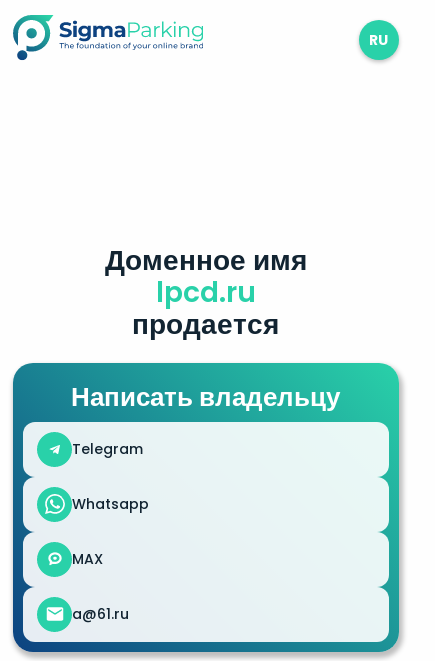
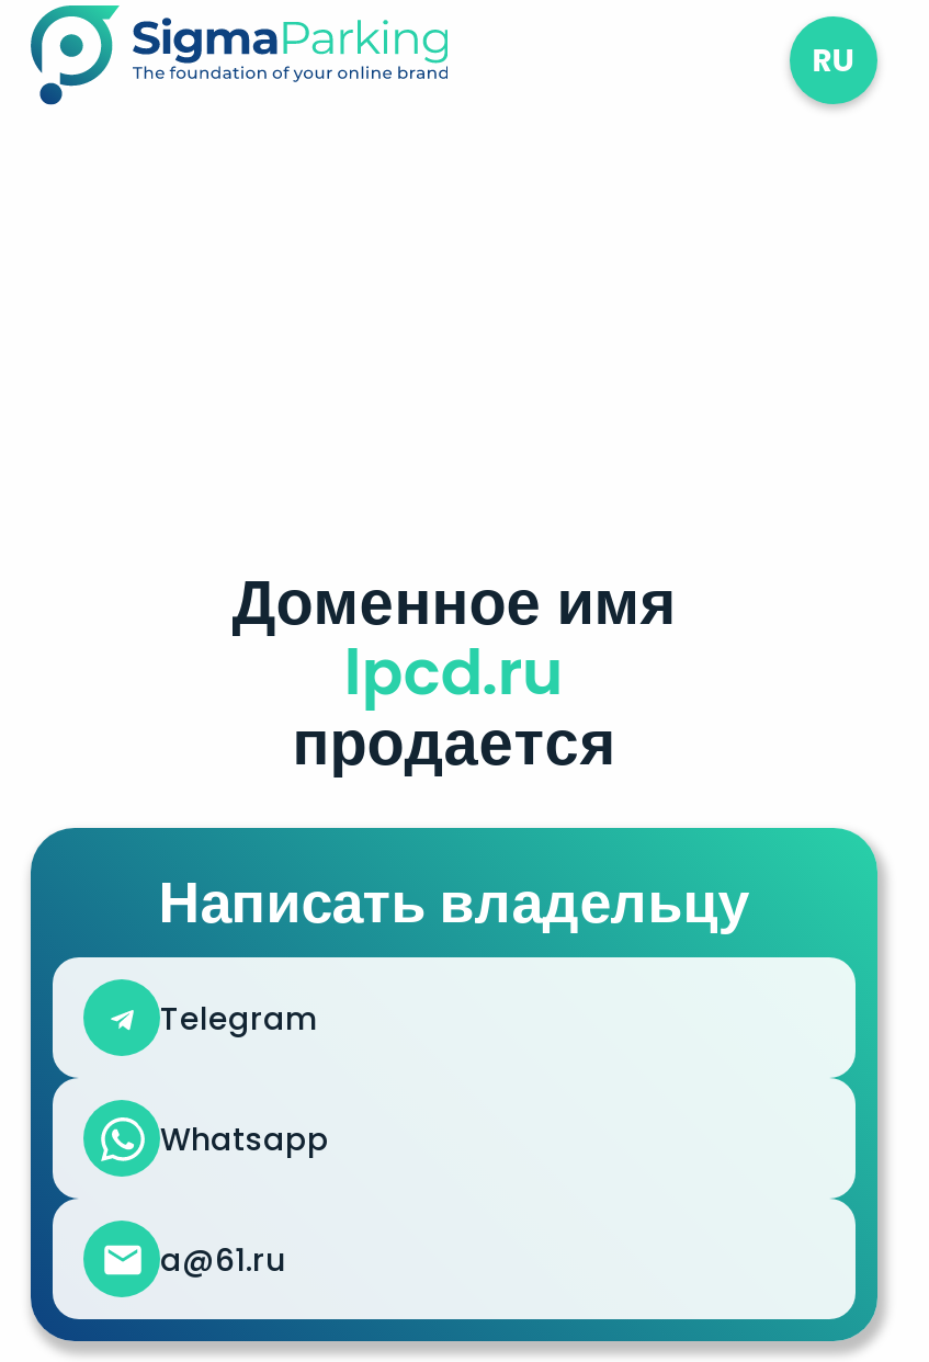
moved [71,240,340,514] -> [159,559,749,1160]: Доменное имя | lpcd.ru | продается | Написать владельцу | Telegram | Whatsapp
[72,549,103,569] MAX -> none

